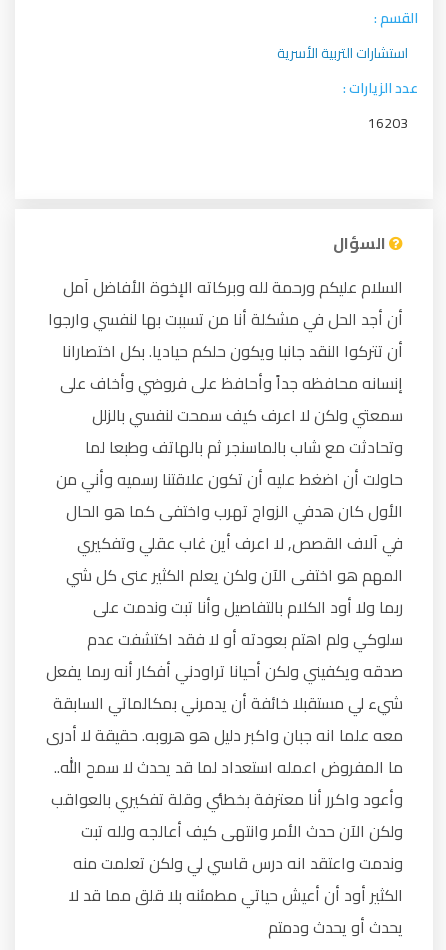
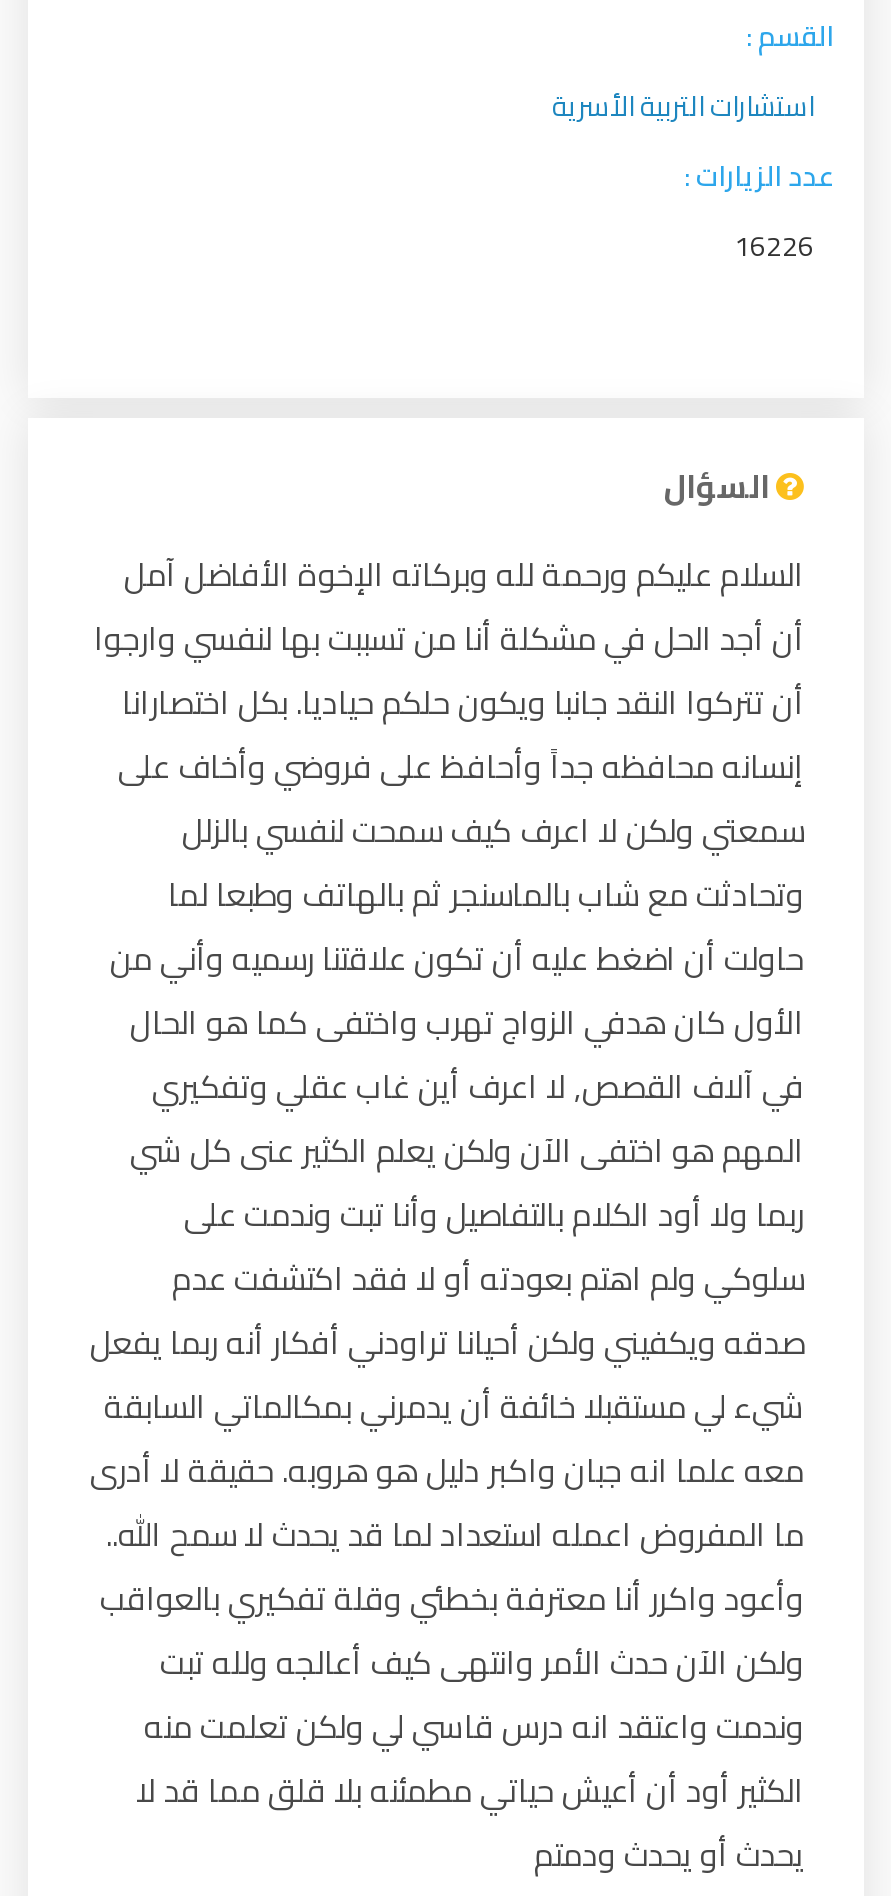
[368,110,408,136] 16203 -> [734,220,814,272] 16226

